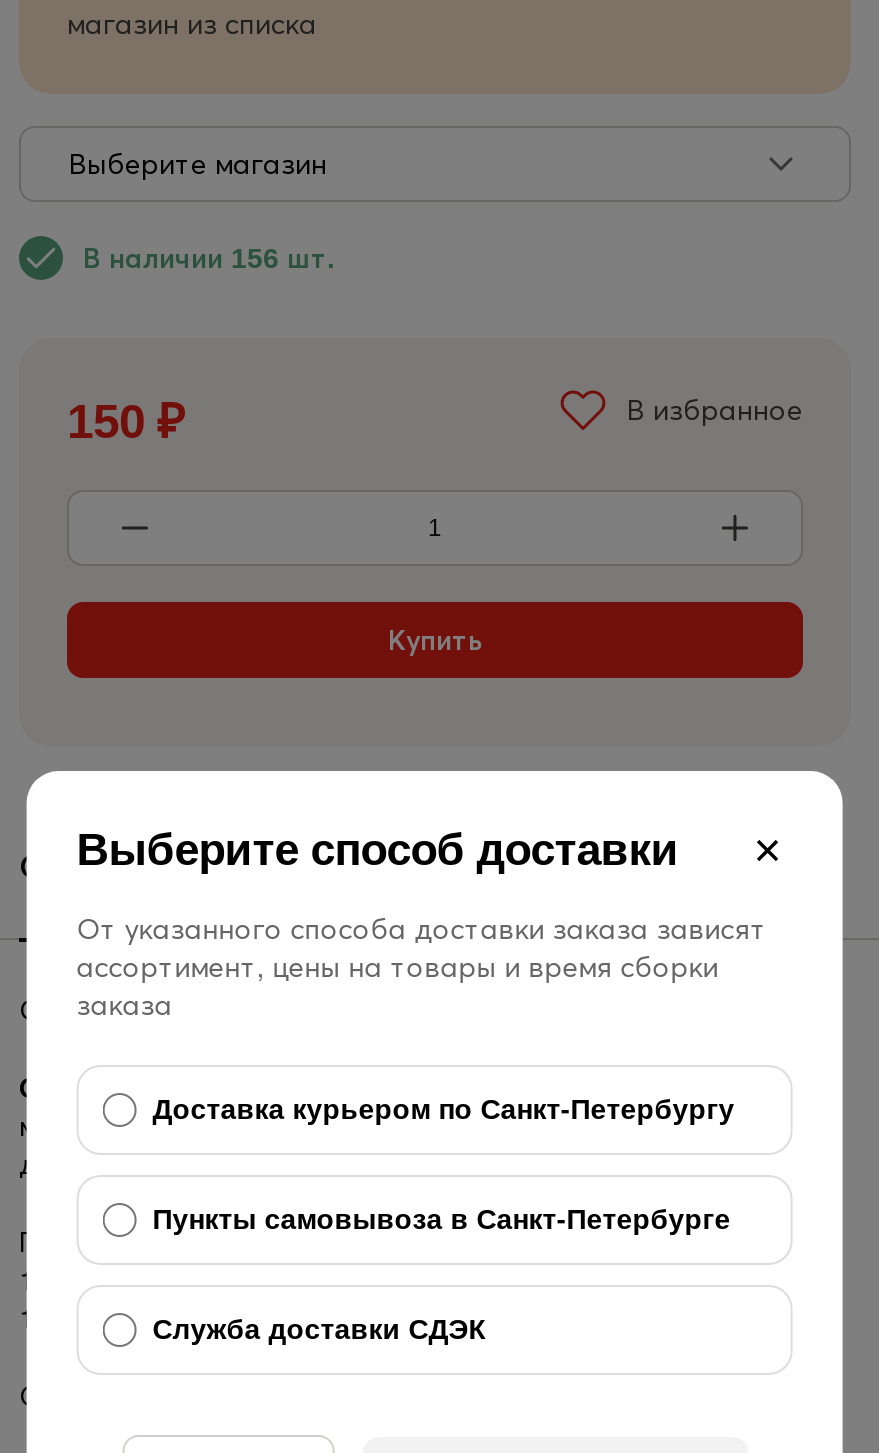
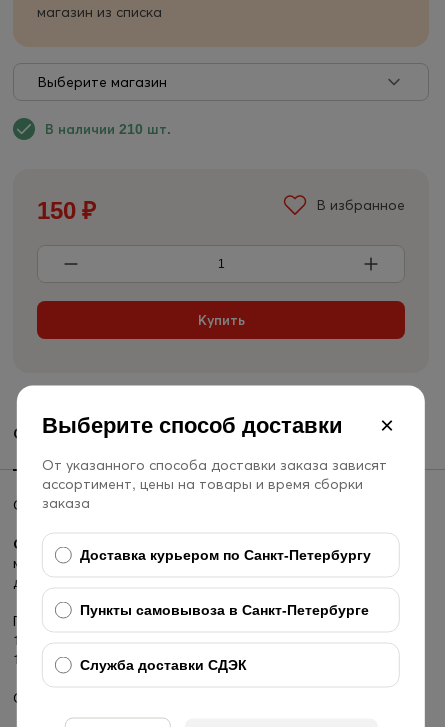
[83,239,335,275] В наличии 156 шт. -> [45,120,171,138] В наличии 210 шт.

